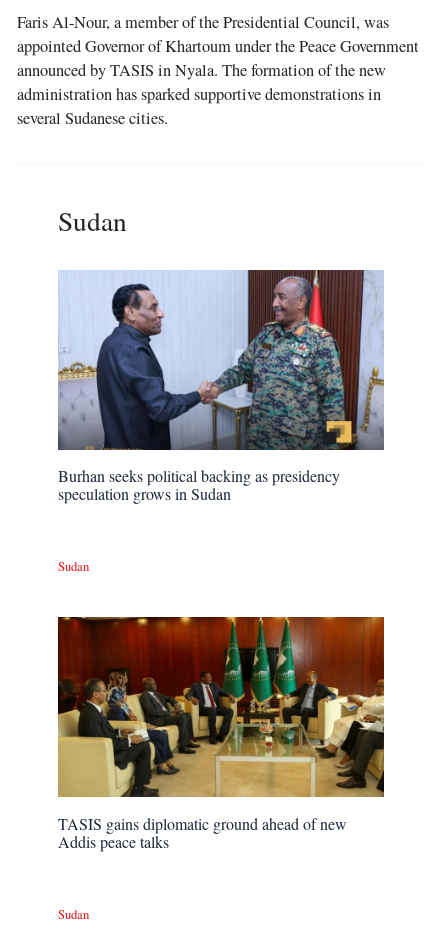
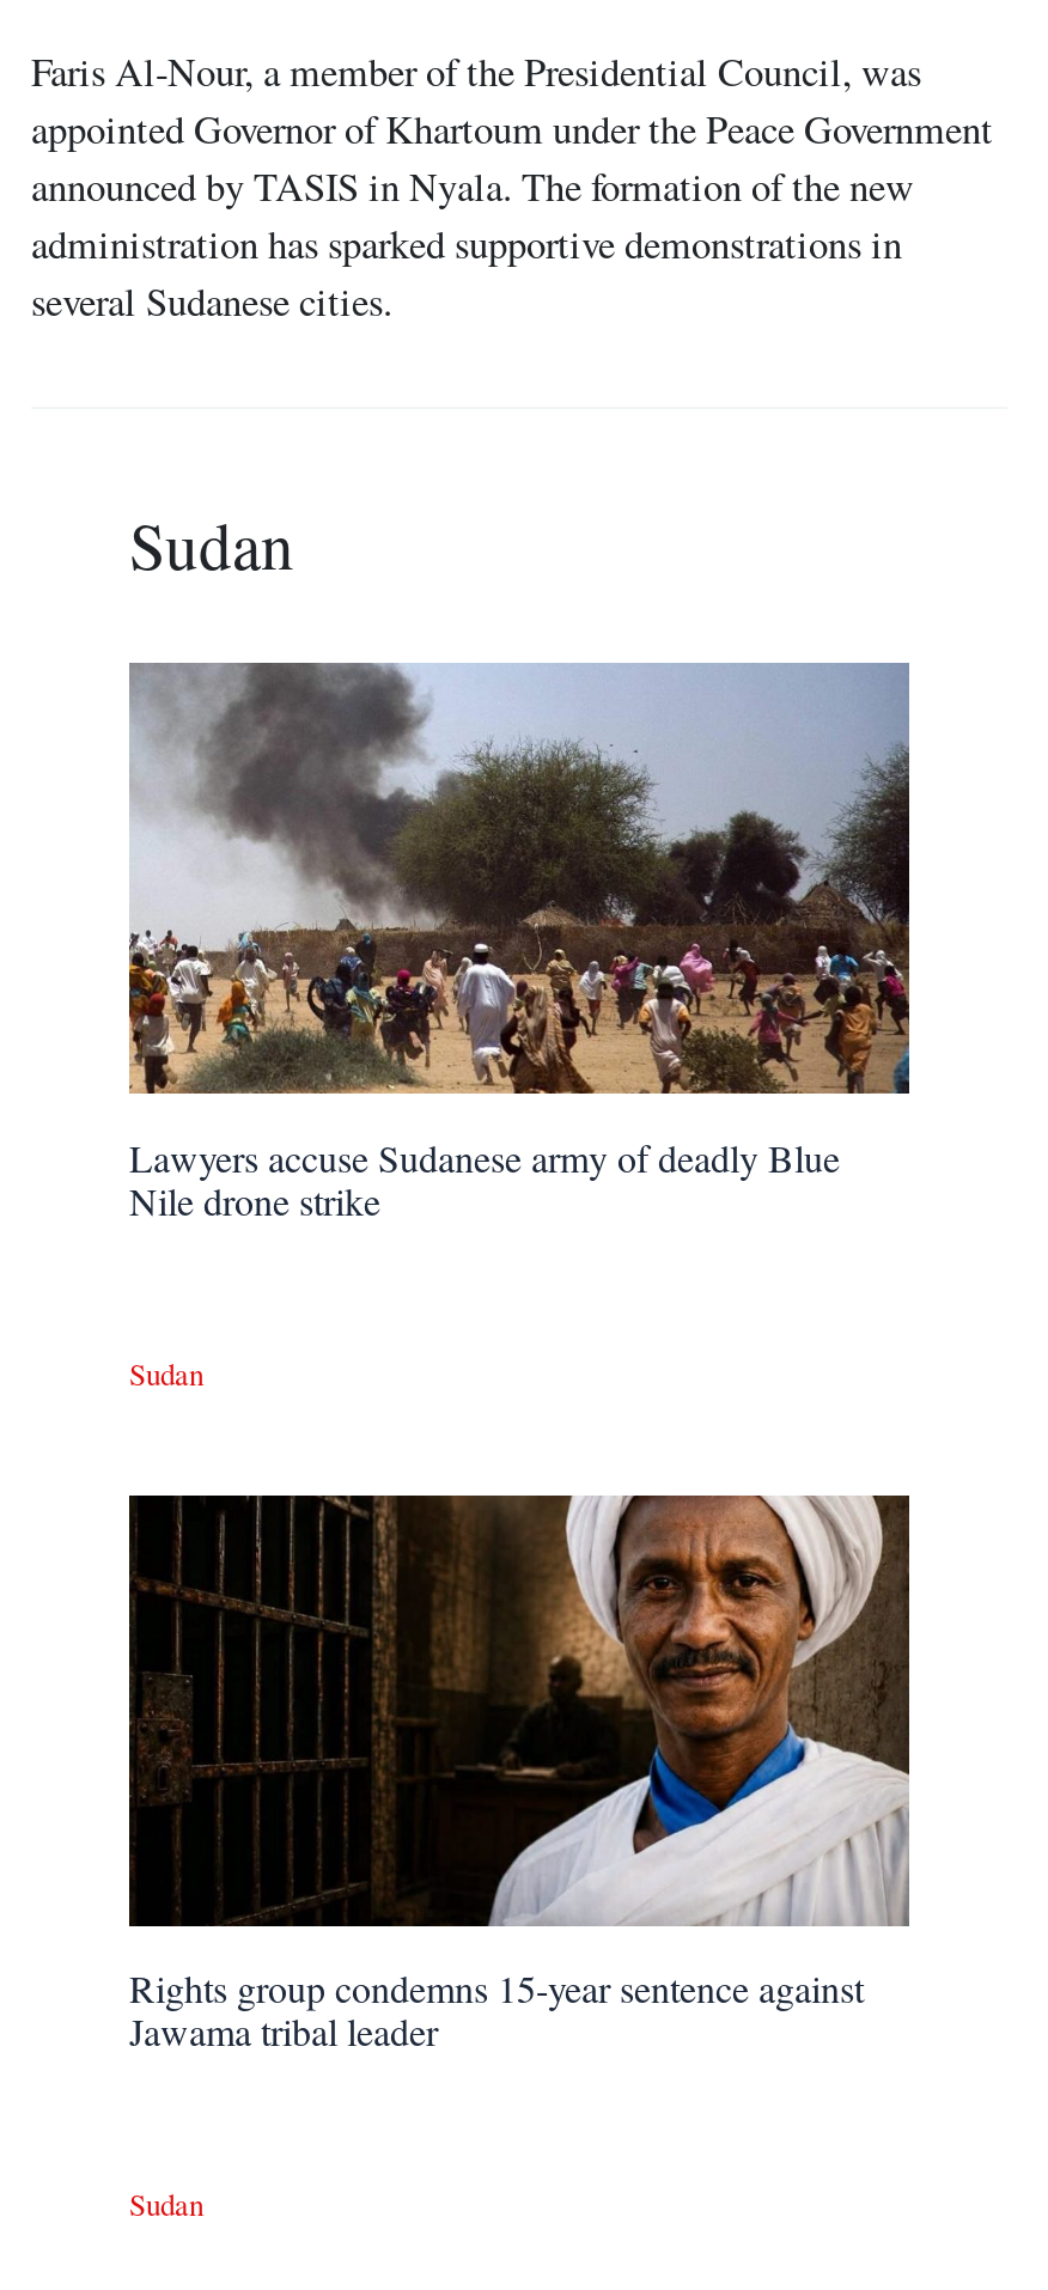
[57,269,384,504] [image] | Burhan seeks political backing as presidency | speculation grows in Sudan -> [127,662,912,1224] [image] | Lawyers accuse Sudanese army of deadly Blue | Nile drone strike
[57,616,385,852] [image] | TASIS gains diplomatic ground ahead of new | Addis peace talks -> [127,1492,912,2056] [image] | Rights group condemns 15-year sentence against | Jawama tribal leader

